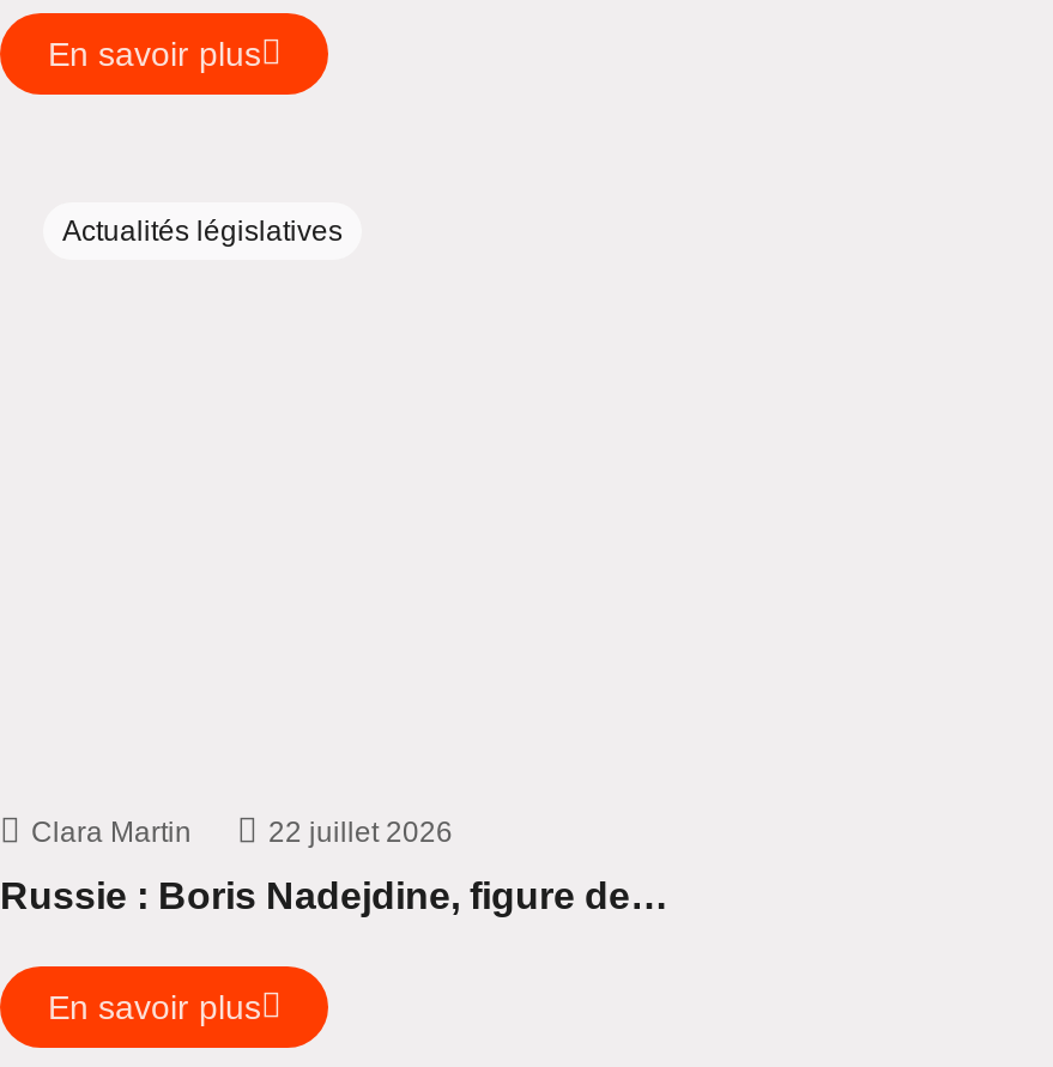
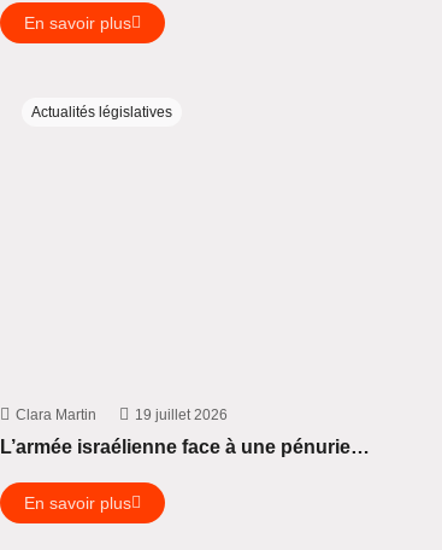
[268,816,453,849] 22 juillet 2026 -> [135,407,228,423] 19 juillet 2026
[0,876,668,916] Russie : Boris Nadejdine, figure de… -> [0,437,370,457] L’armée israélienne face à une pénurie…

